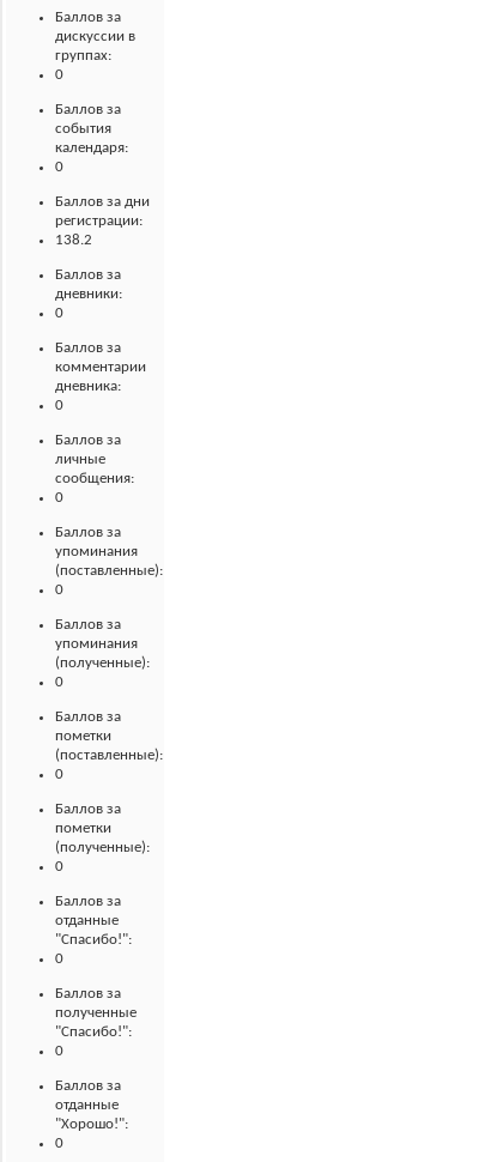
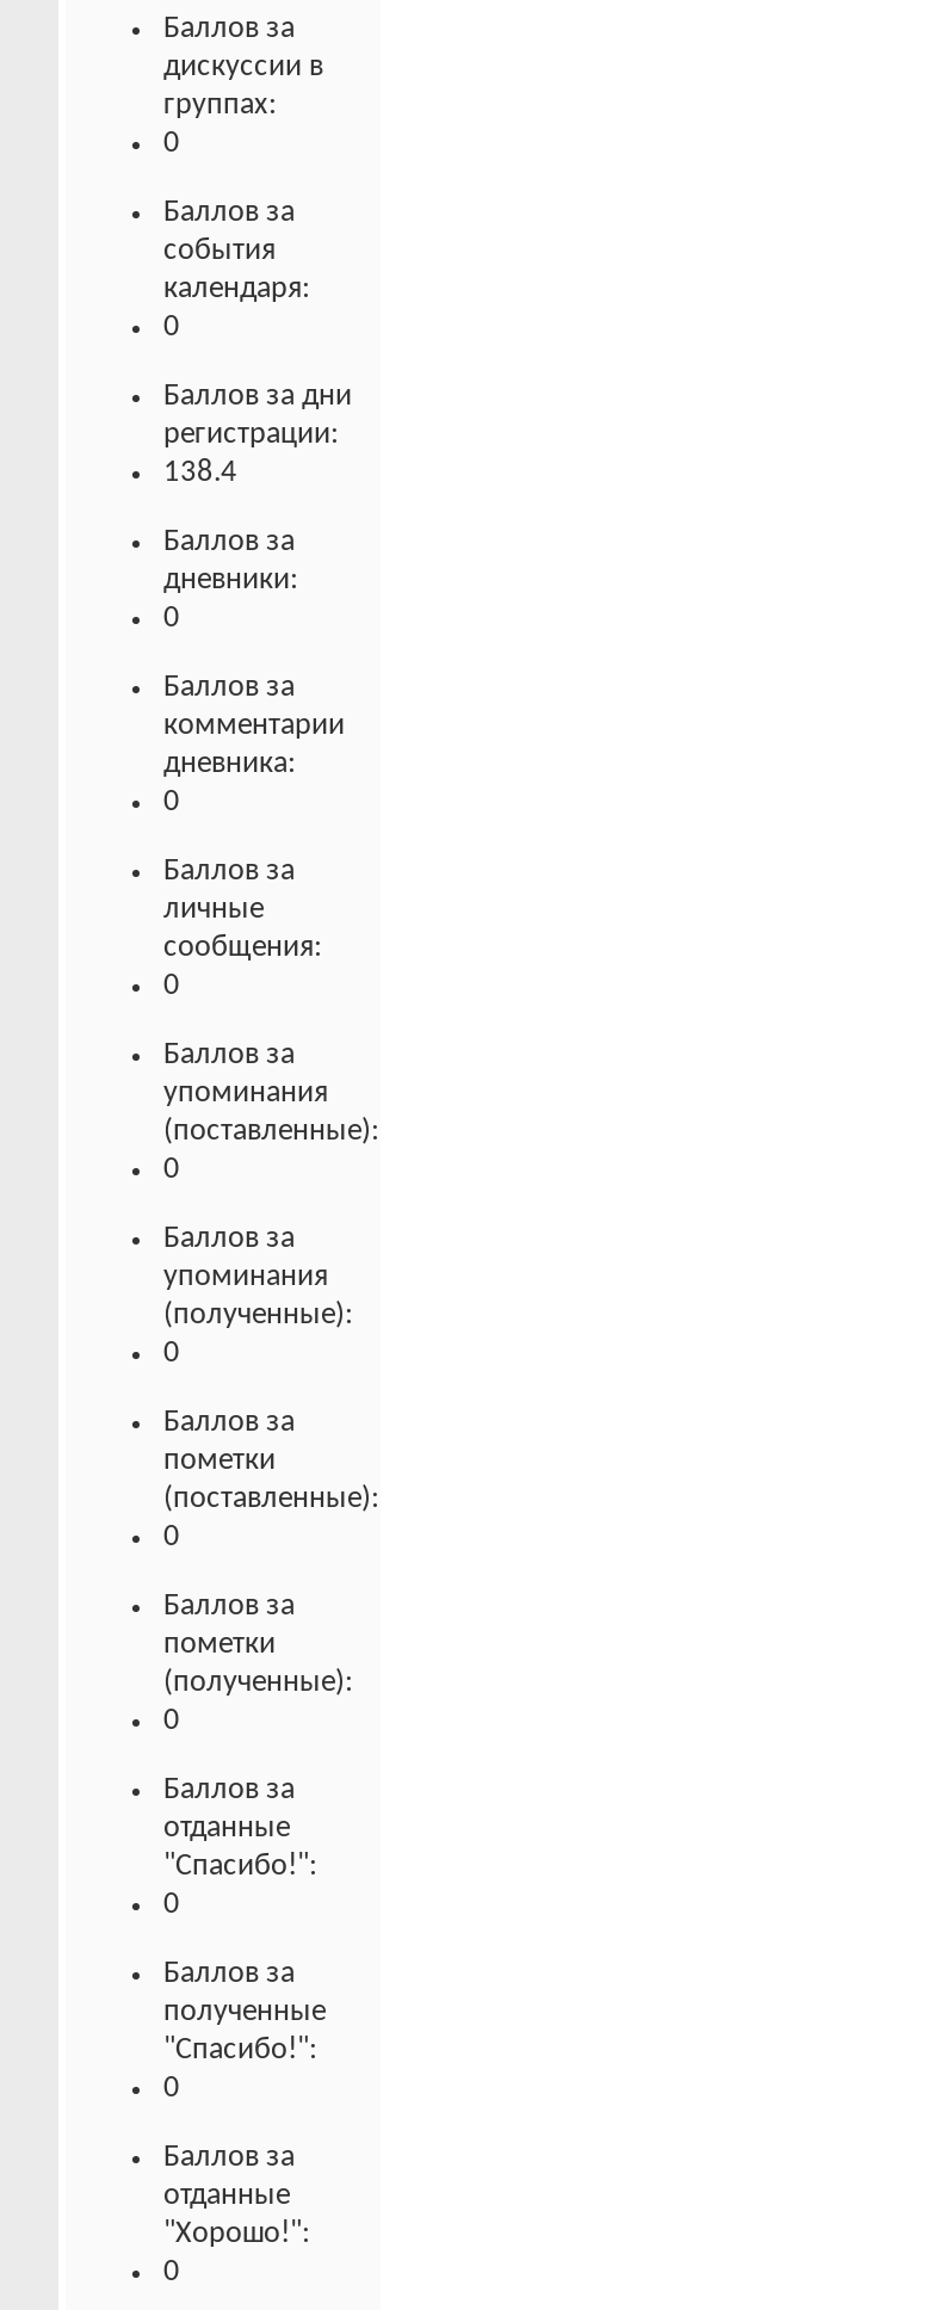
[55,232,92,248] 138.2 -> [163,457,237,488] 138.4

